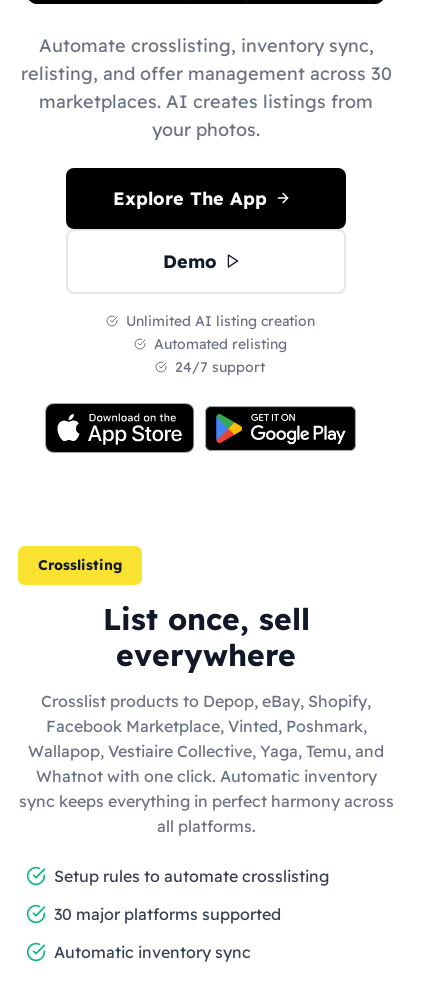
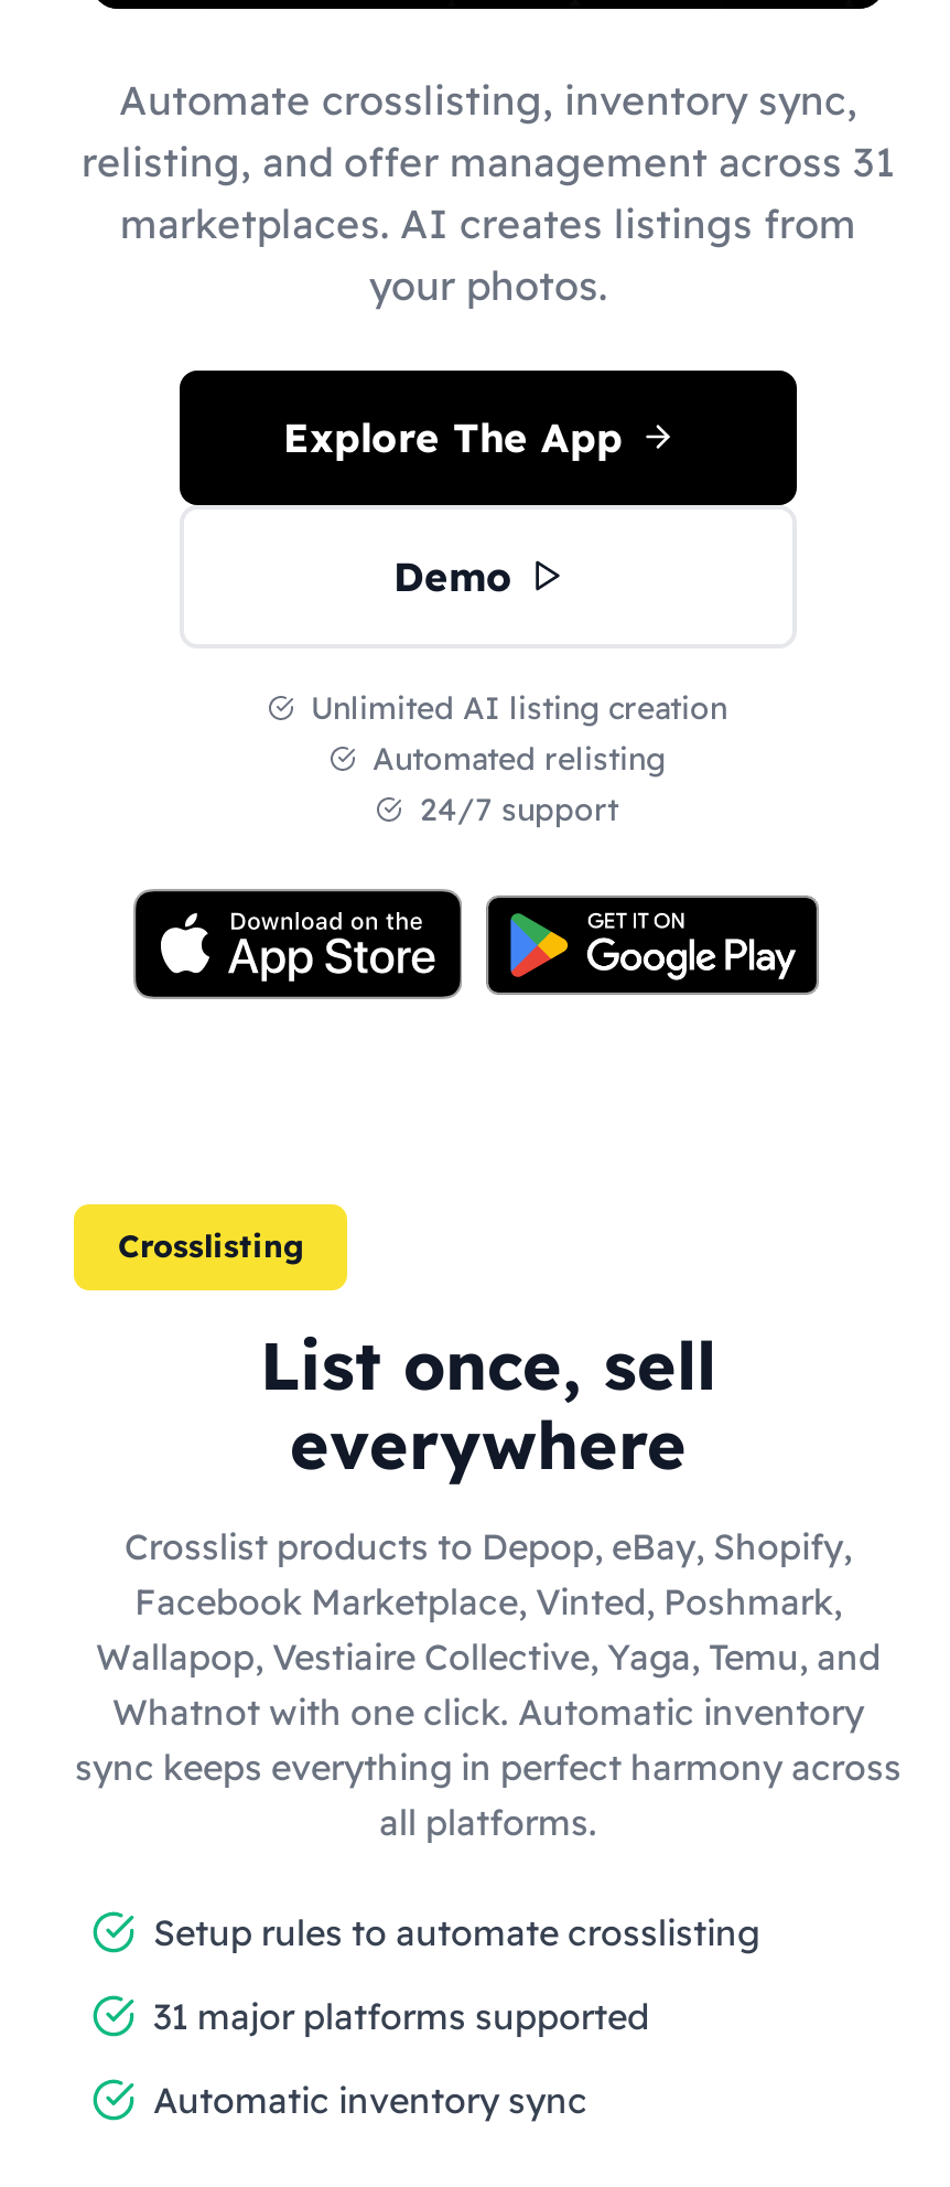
[20,61,391,84] relisting, and offer management across 30 -> [82,136,895,186] relisting, and offer management across 31
[54,903,281,923] 30 major platforms supported -> [153,1993,649,2037] 31 major platforms supported

